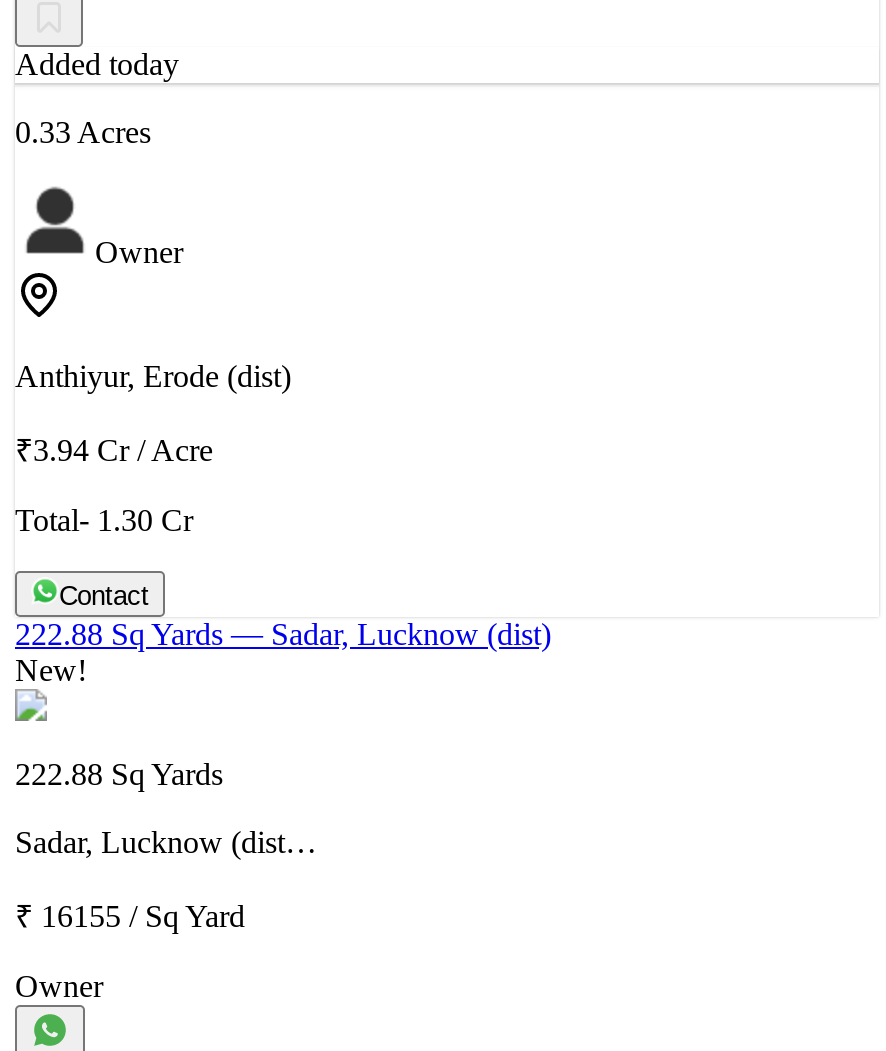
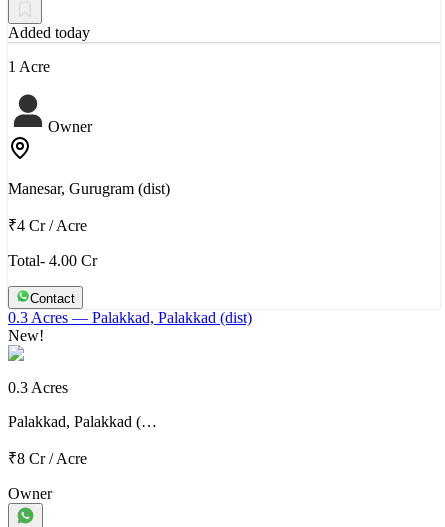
[15,116,151,150] 0.33 Acres -> [8,58,50,75] 1 Acre
[15,360,291,394] Anthiyur, Erode (dist) -> [8,180,170,197] Manesar, Gurugram (dist)
[15,434,213,468] ₹3.94 Cr / Acre -> [8,217,87,234] ₹4 Cr / Acre
[15,504,193,538] Total- 1.30 Cr -> [8,252,97,269] Total- 4.00 Cr
[15,618,551,652] 222.88 Sq Yards — Sadar, Lucknow (dist) -> [8,309,252,326] 0.3 Acres — Palakkad, Palakkad (dist)
[15,758,223,792] 222.88 Sq Yards -> [8,379,68,396] 0.3 Acres
[15,826,317,860] Sadar, Lucknow (dist… -> [8,413,157,430] Palakkad, Palakkad (…
[15,900,245,934] ₹ 16155 / Sq Yard -> [8,450,87,467] ₹8 Cr / Acre

